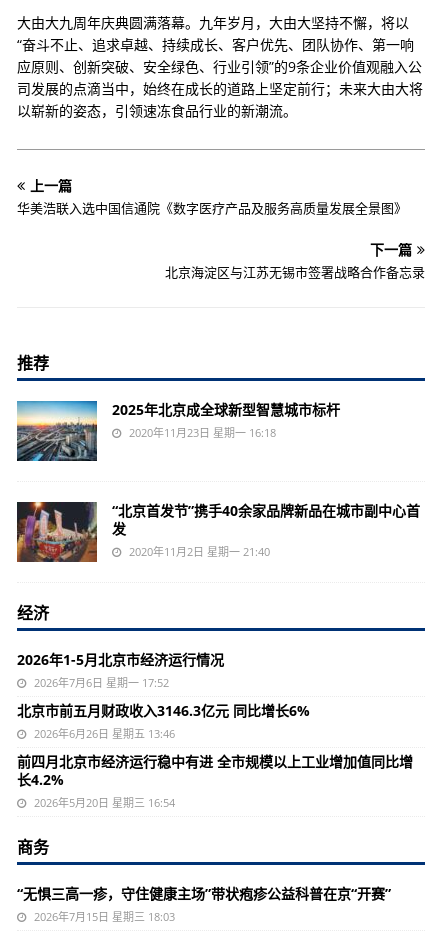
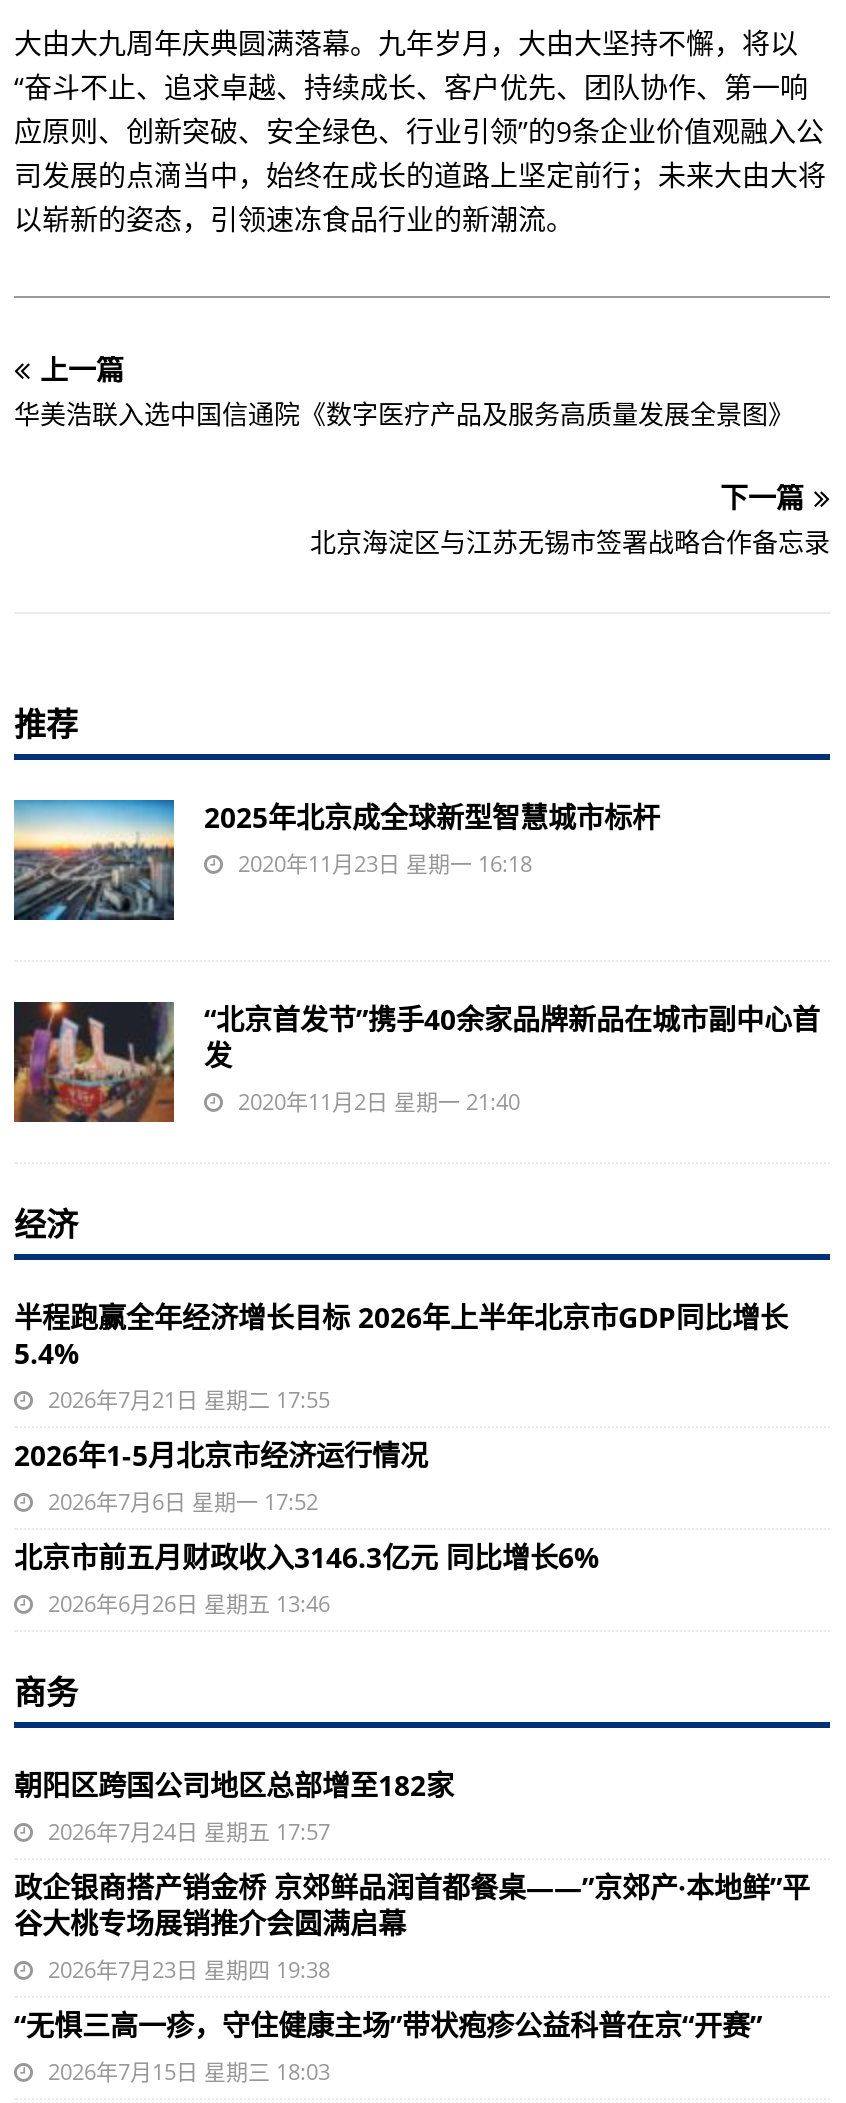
none -> [14,1298,788,1414] 半程跑赢全年经济增长目标 2026年上半年北京市GDP同比增长 | 5.4% | 2026年7月21日 星期二 17:55
[17,752,413,810] 前四月北京市经济运行稳中有进 全市规模以上工业增加值同比增 | 长4.2% | 2026年5月20日 星期三 16:54 -> none
none -> [14,1766,810,1984] 朝阳区跨国公司地区总部增至182家 | 2026年7月24日 星期五 17:57 | 政企银商搭产销金桥 京郊鲜品润首都餐桌——”京郊产·本地鲜”平 | 谷大桃专场展销推介会圆满启幕 | 2026年7月23日 星期四 19:38

